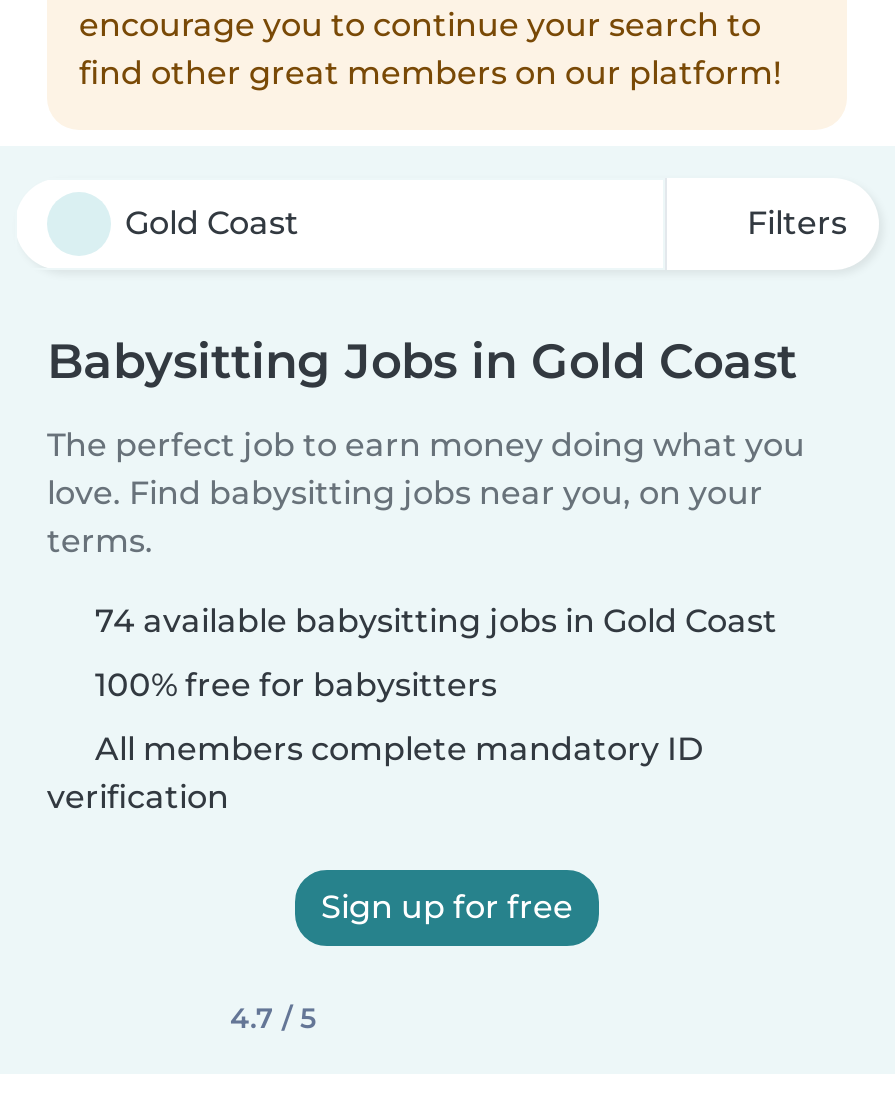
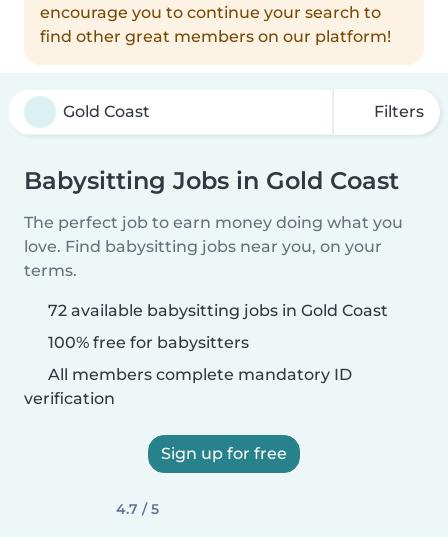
[95,602,777,640] 74 available babysitting jobs in Gold Coast -> [48,301,388,320] 72 available babysitting jobs in Gold Coast

